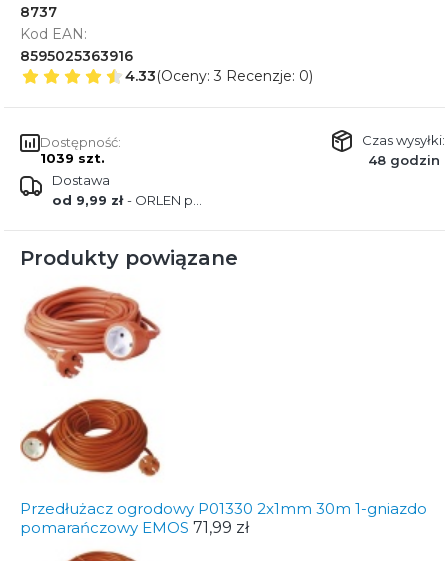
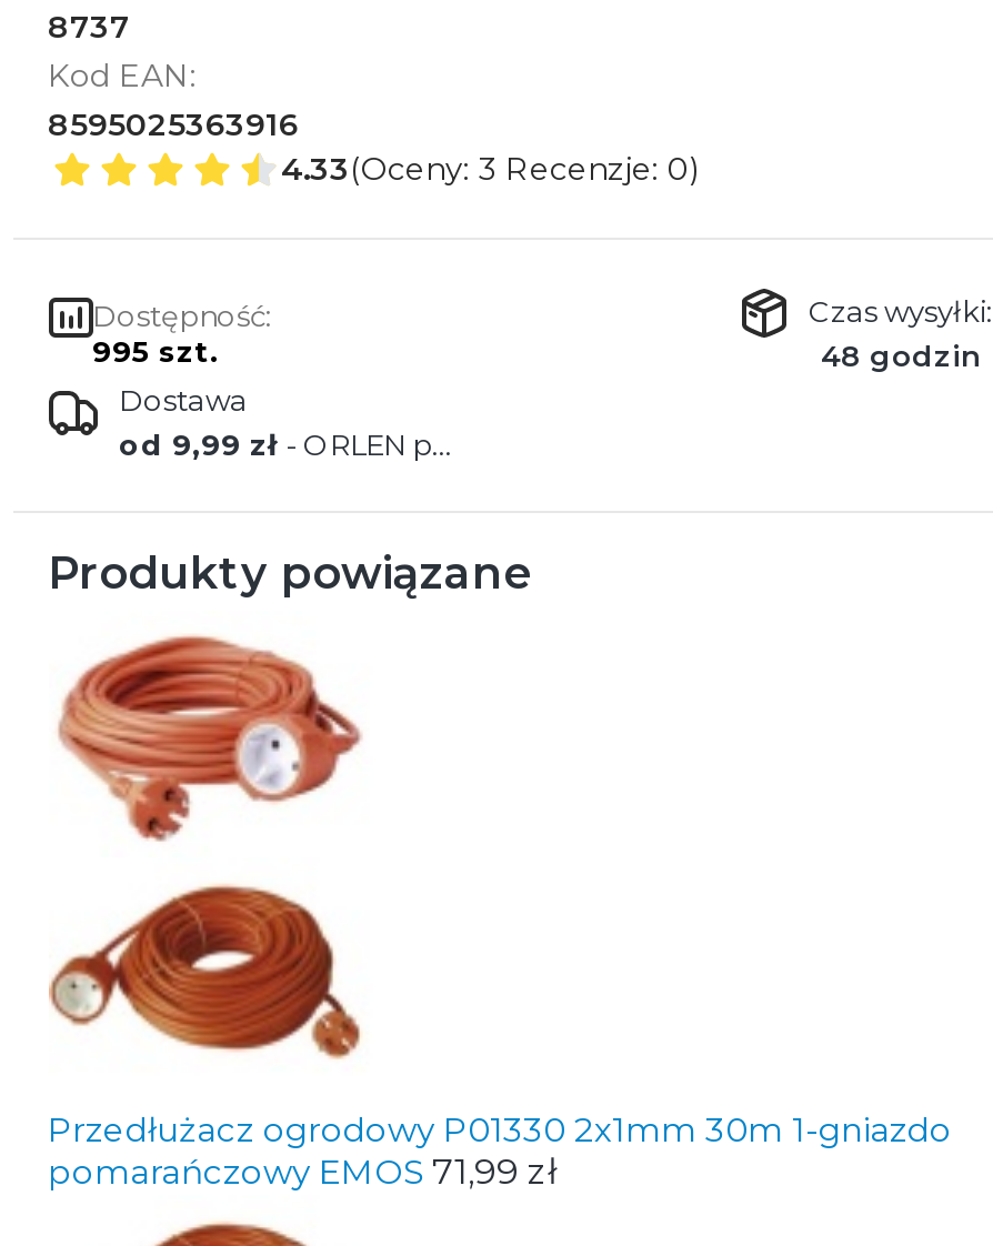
[39,150,104,166] 1039 szt. -> [92,333,219,369] 995 szt.

